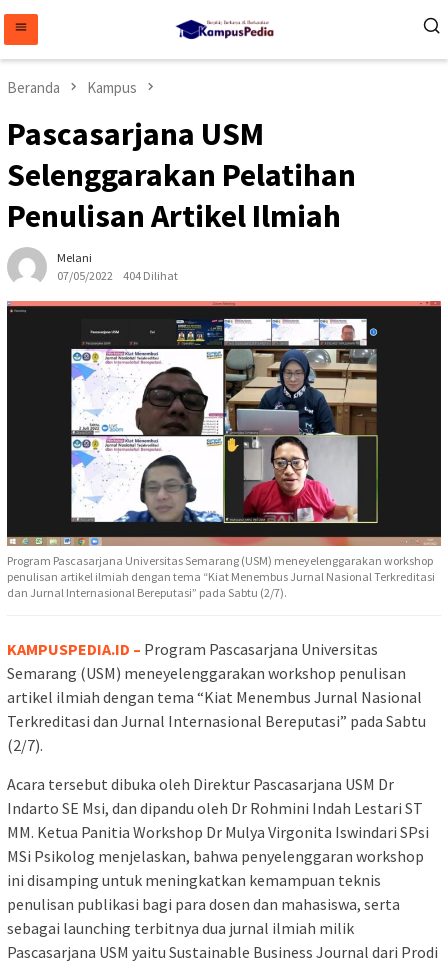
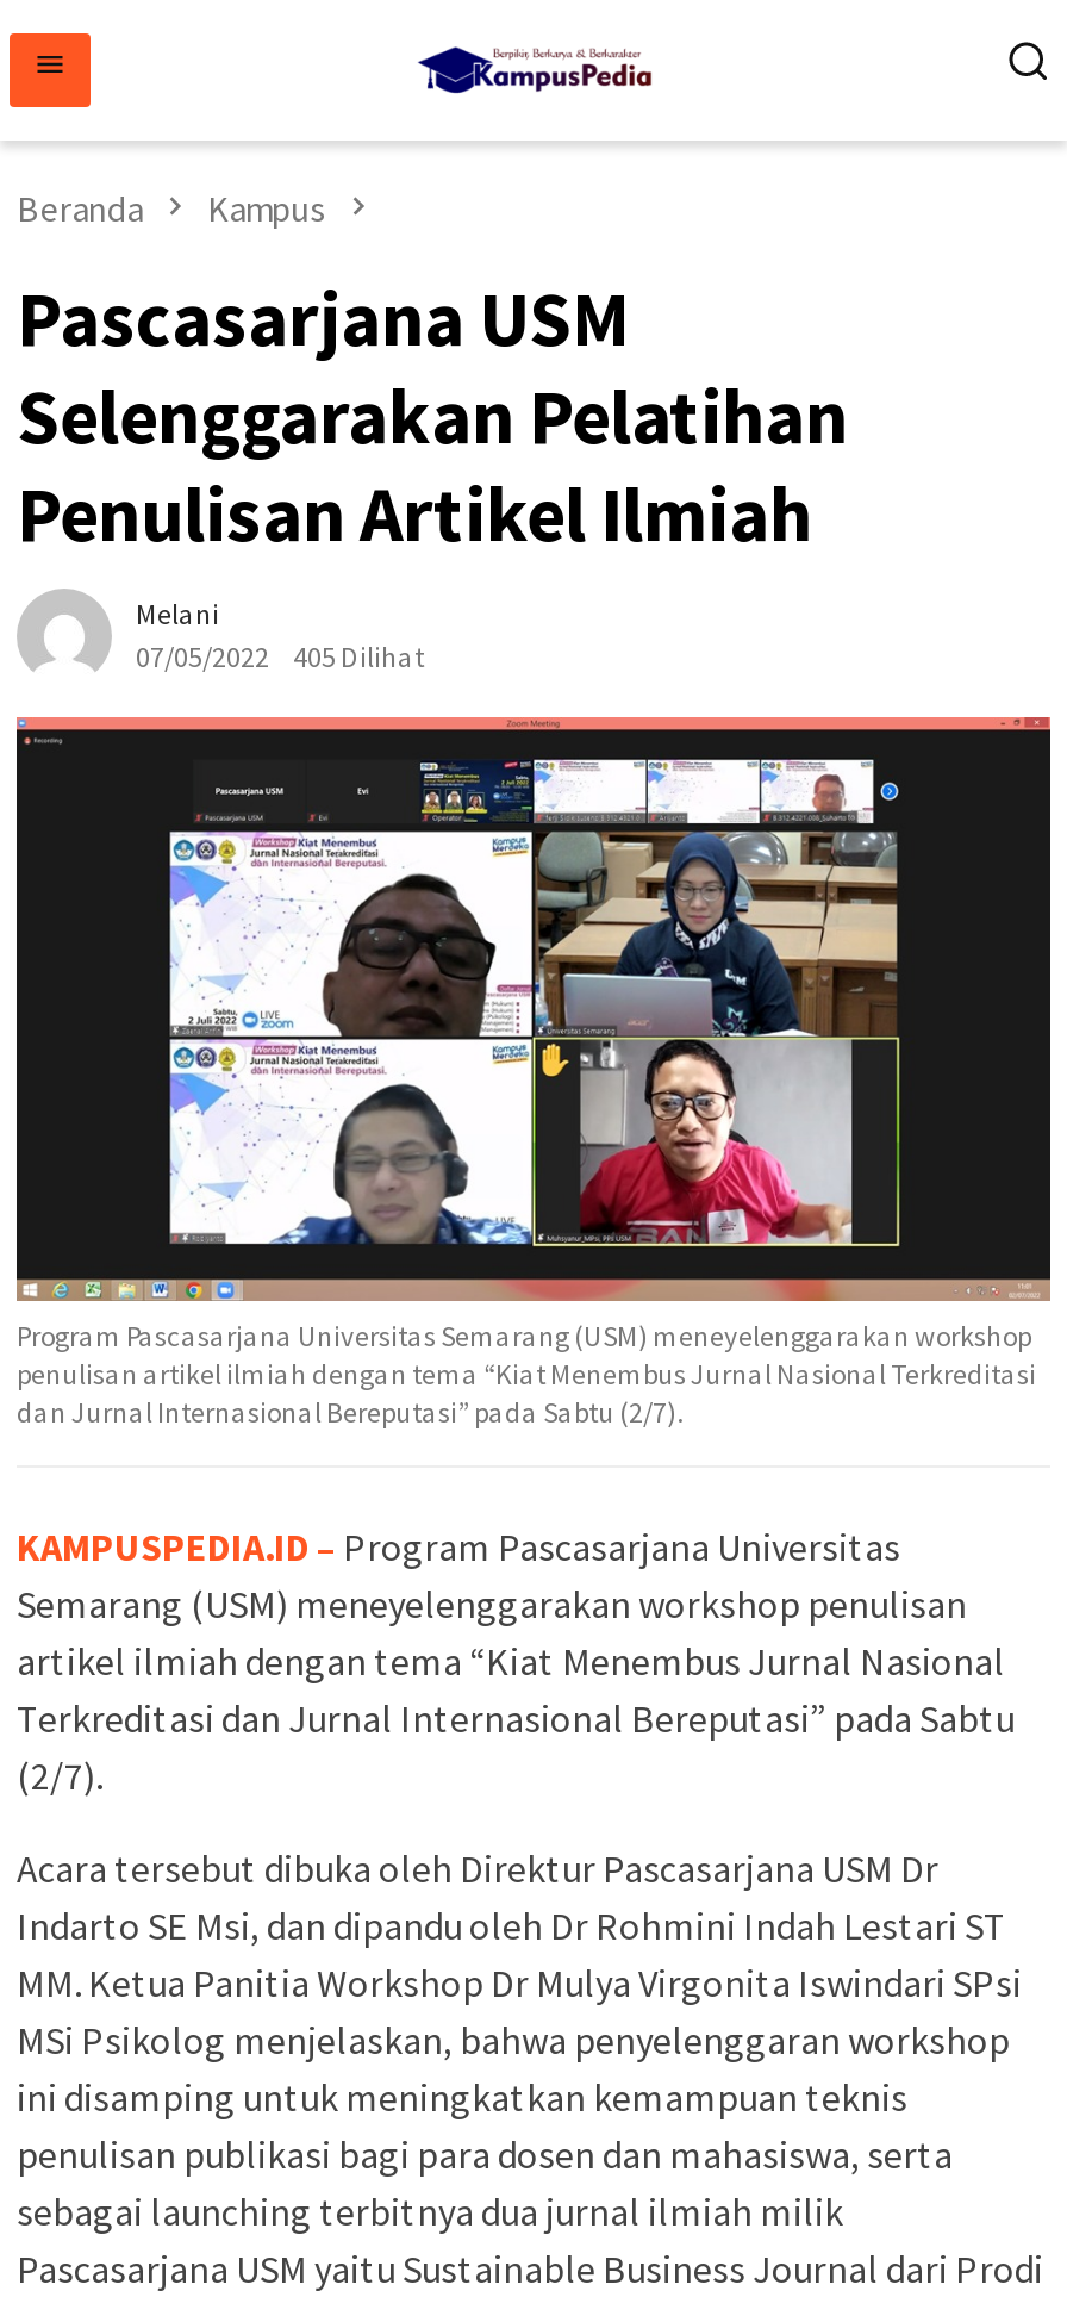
[57,268,178,283] 07/05/2022 404 Dilihat -> [136,640,424,675] 07/05/2022 405 Dilihat

